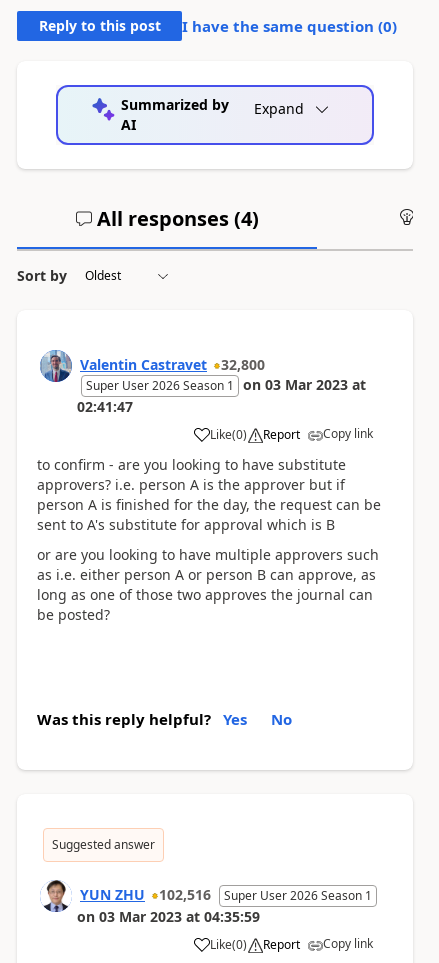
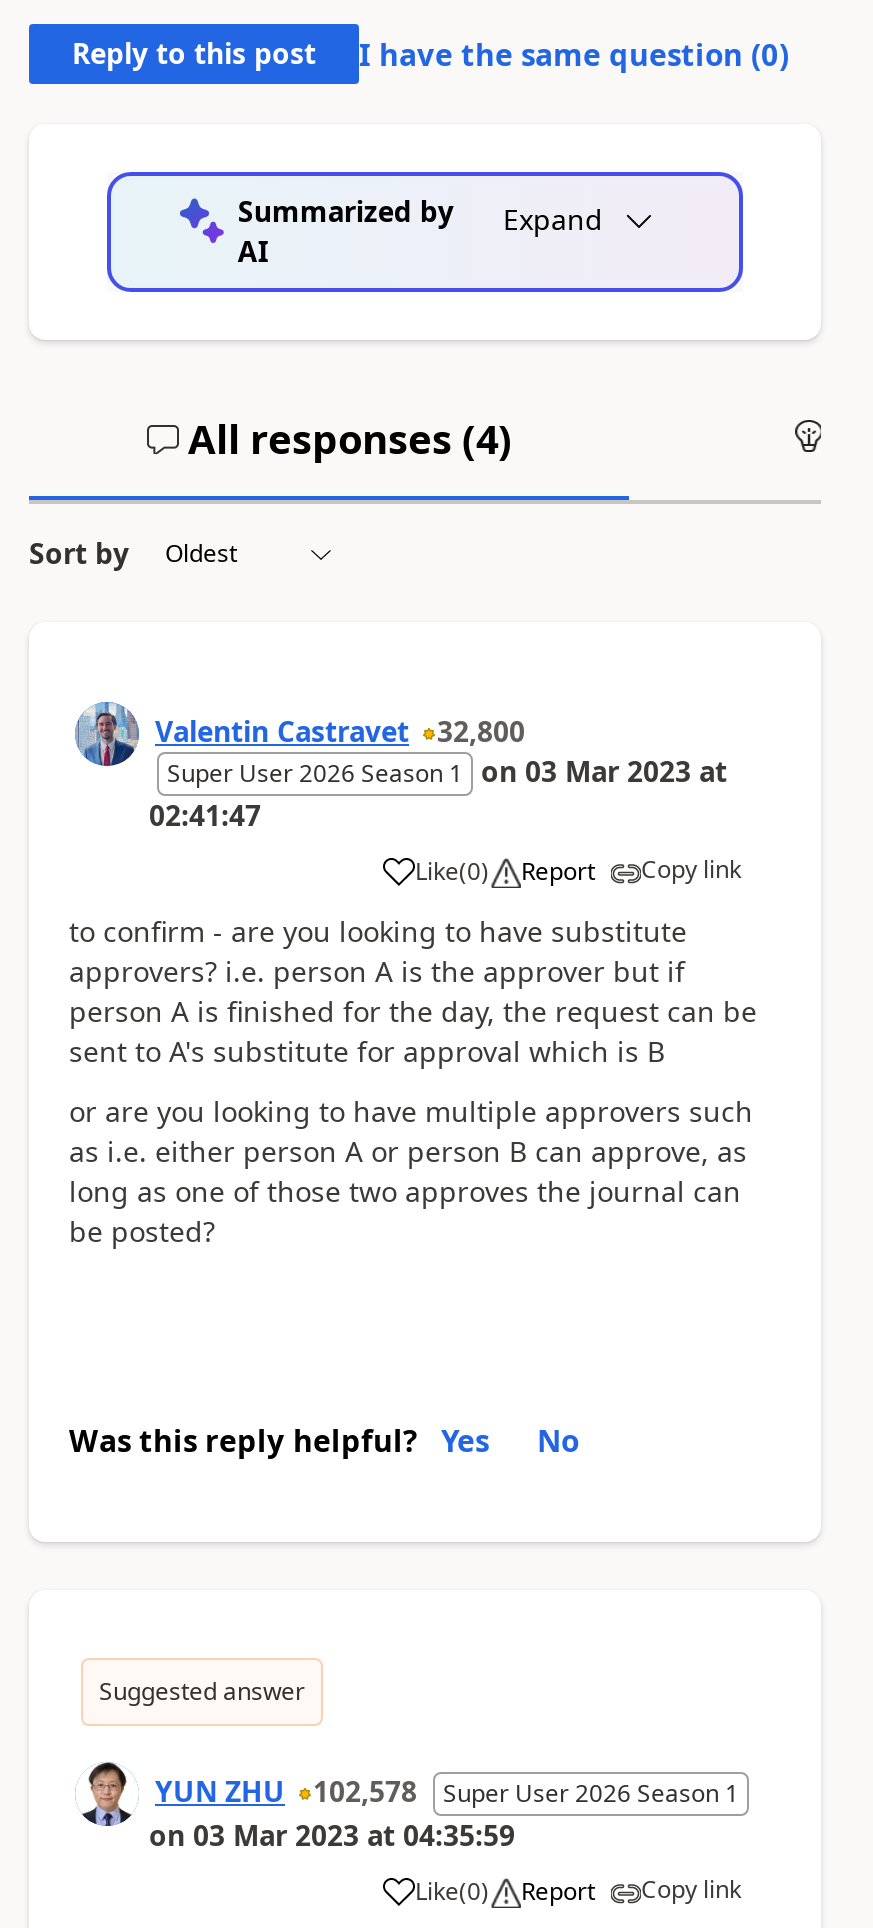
[80,884,372,903] YUN ZHU 102,516 Super User 2026 Season 1 -> [155,1771,739,1809] YUN ZHU 102,578 Super User 2026 Season 1

